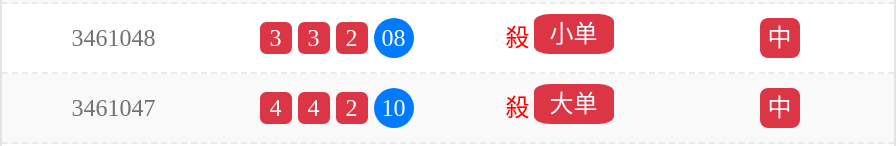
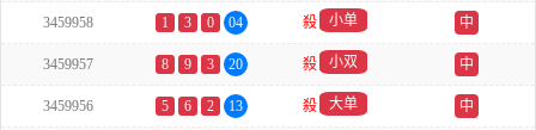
[72,24,156,52] 3461048 -> [43,14,168,31] 3459958 | 1
[308,24,406,52] 3 | 2 | 08 -> [207,14,243,31] 0 | 04
[72,94,320,122] 3461047 | 4 | 4 -> [43,54,474,114] 3459957 | 8 | 9 | 3 | 20 | 殺 | 小双 | 中 | 3459956 | 5 | 6
[382,94,406,122] 10 -> [228,98,243,114] 13

